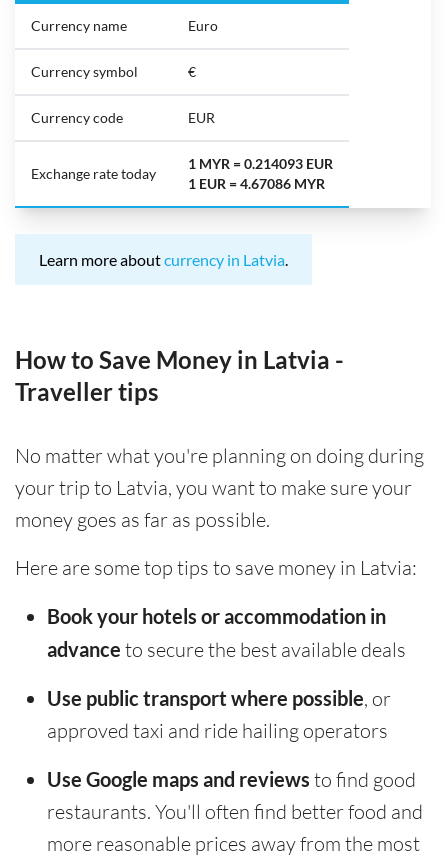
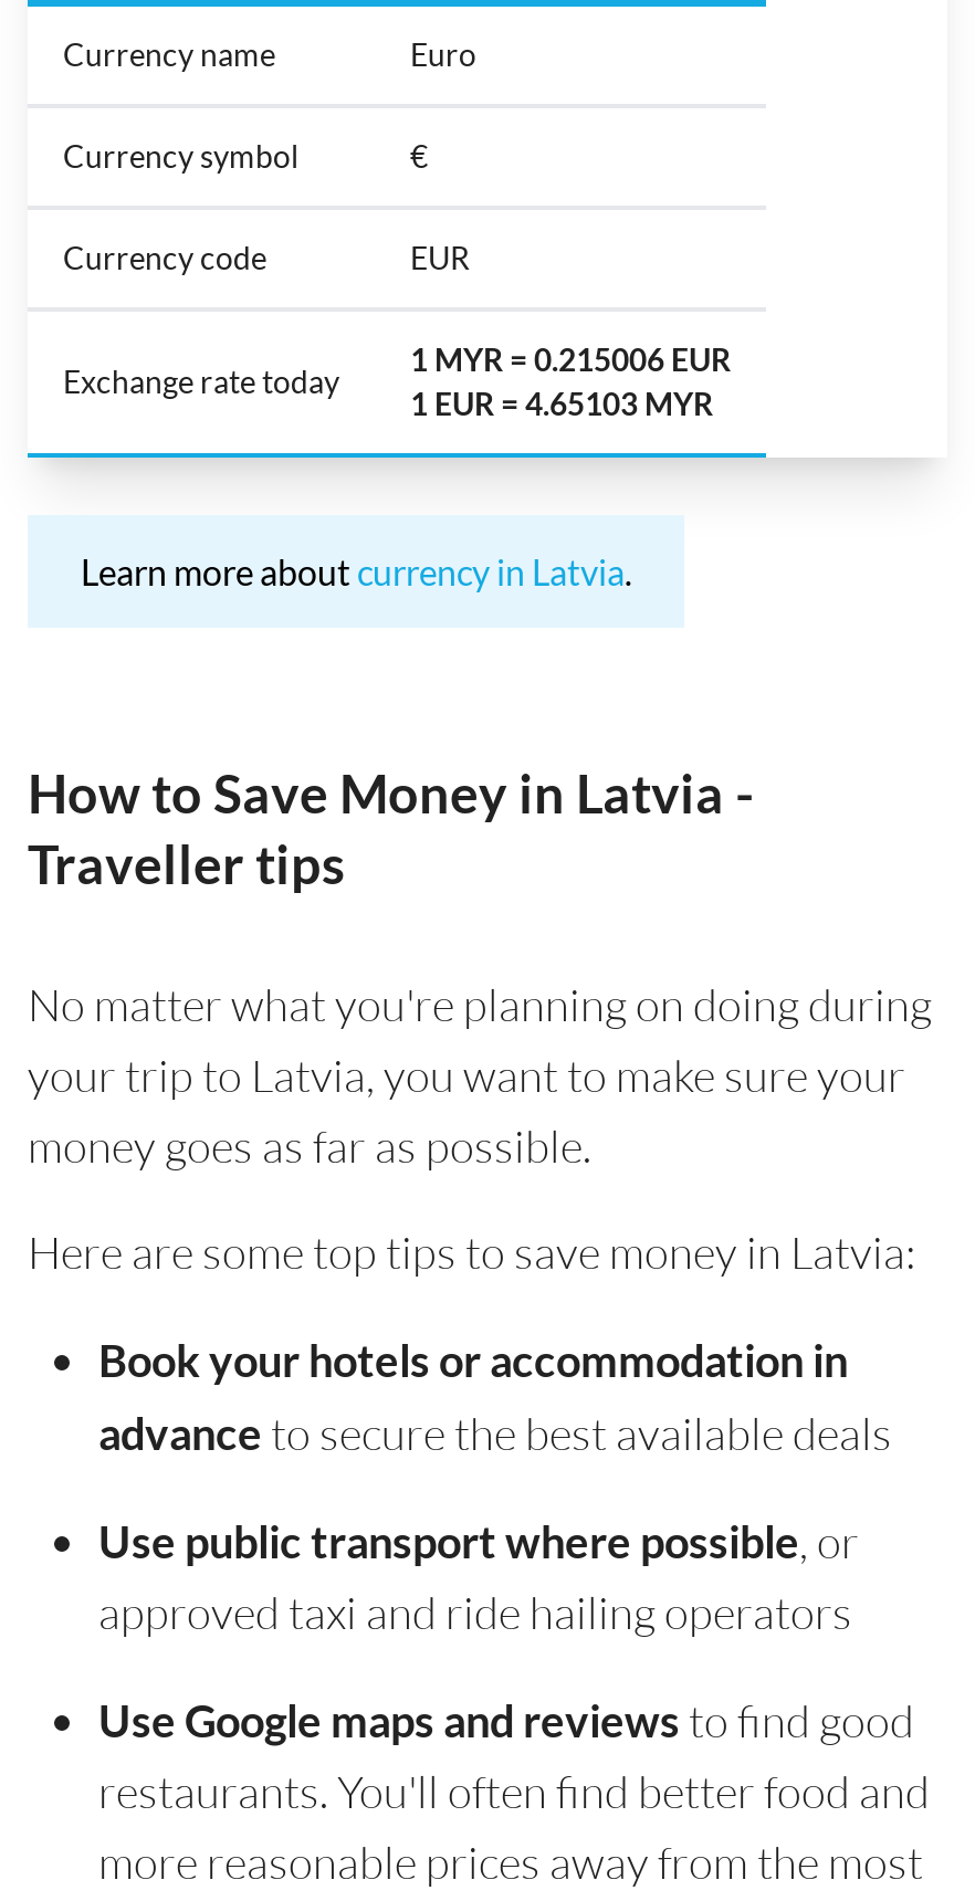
[188,155,333,172] 1 MYR = 0.214093 EUR -> [410,340,731,378] 1 MYR = 0.215006 EUR
[188,175,325,192] 1 EUR = 4.67086 MYR -> [410,385,713,422] 1 EUR = 4.65103 MYR

